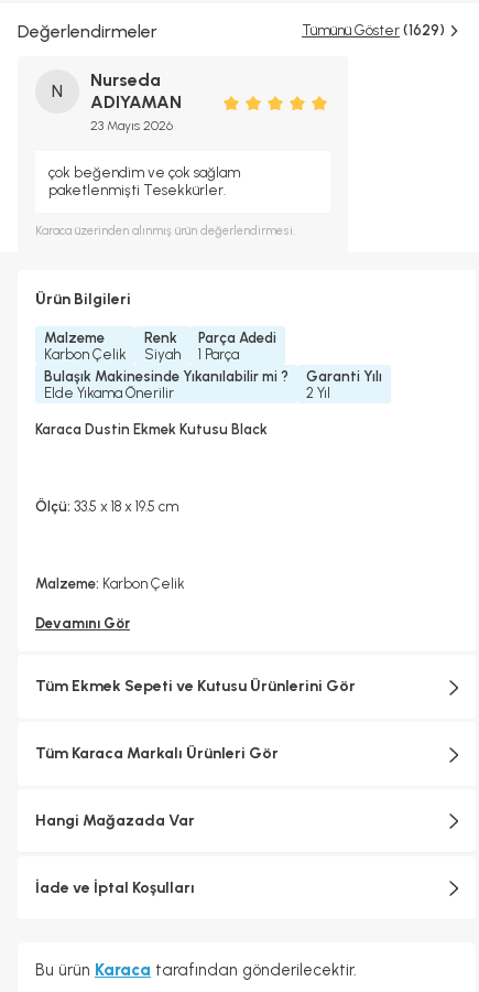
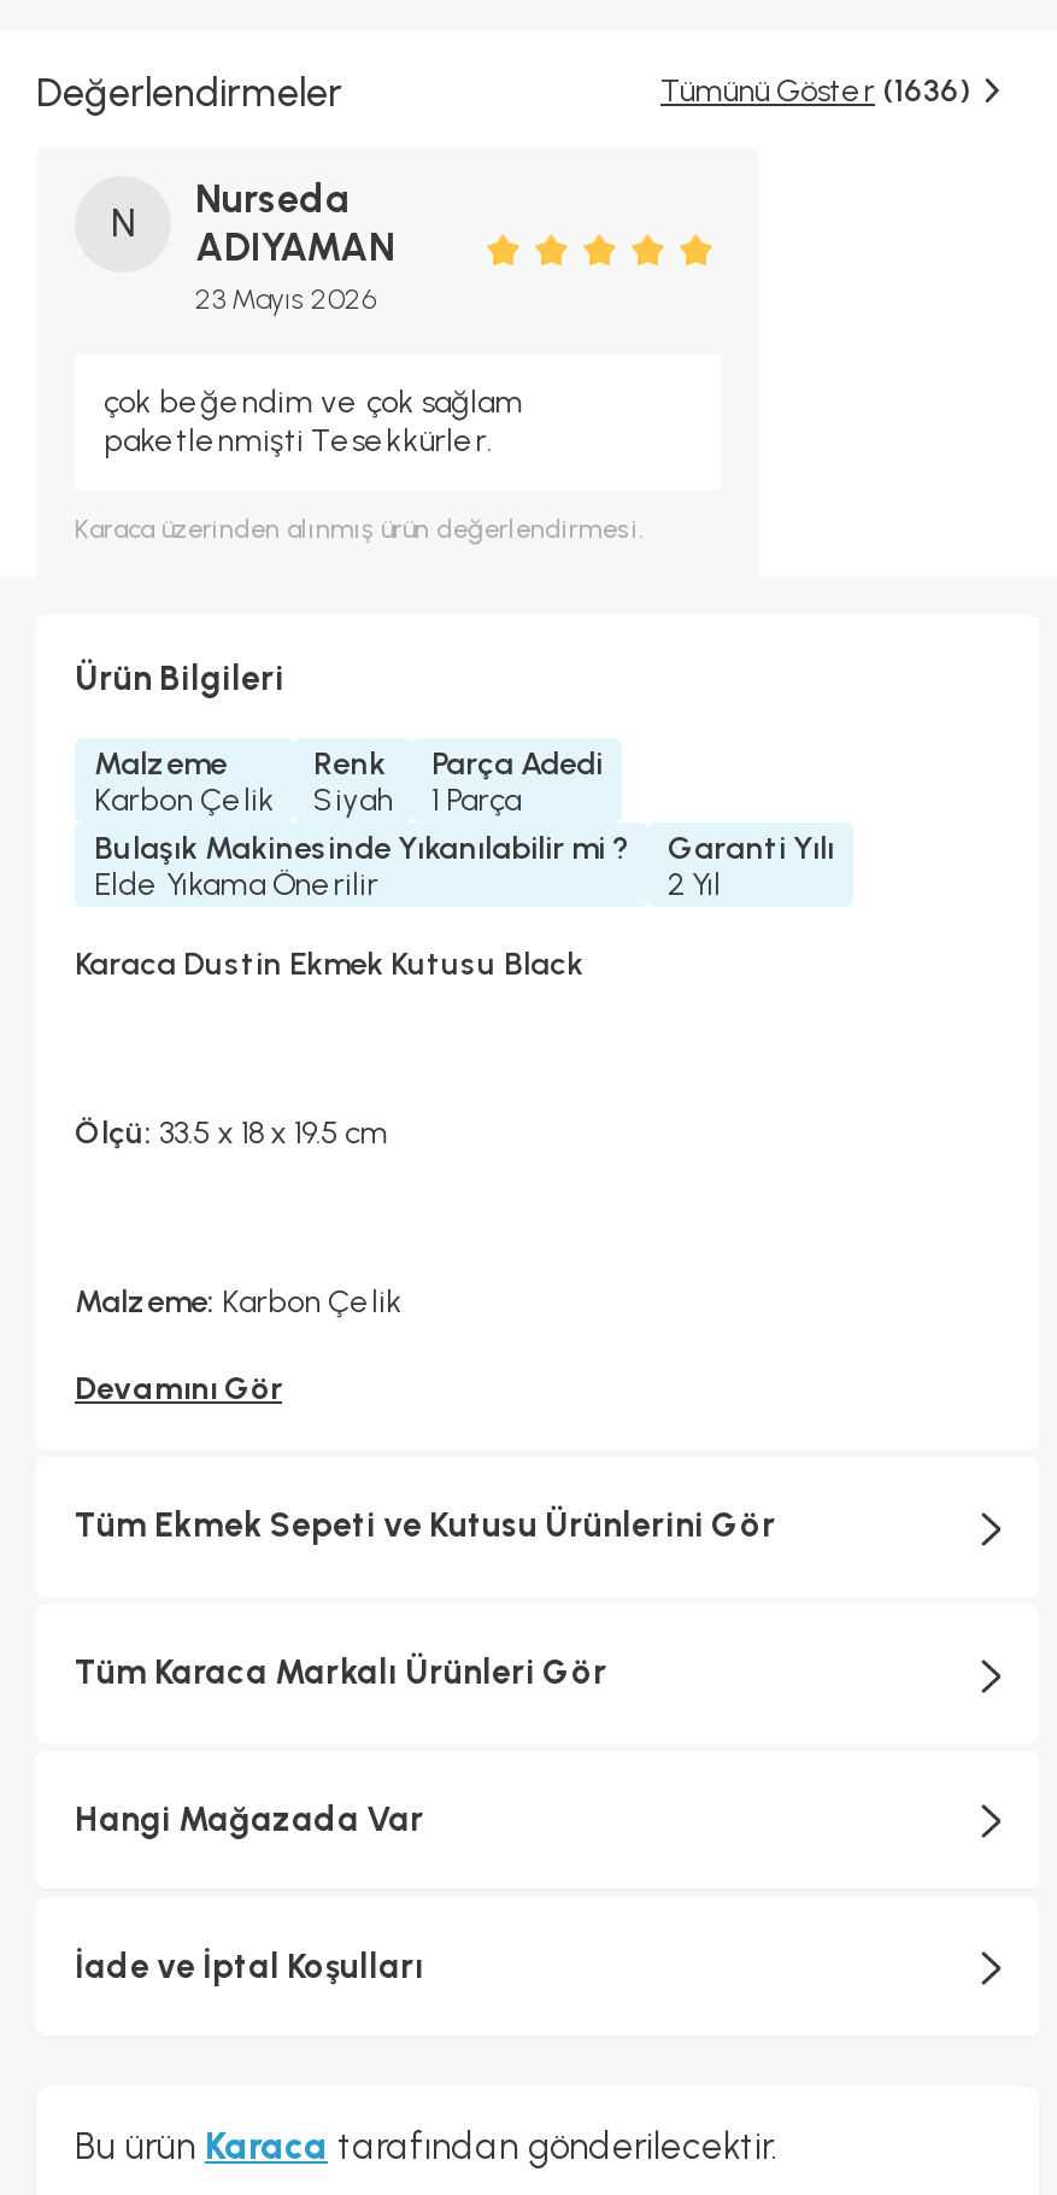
[302,22,445,39] Tümünü Göster (1629) -> [660,73,971,109] Tümünü Göster (1636)

